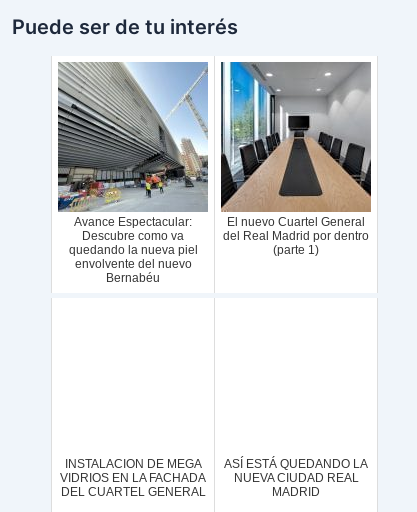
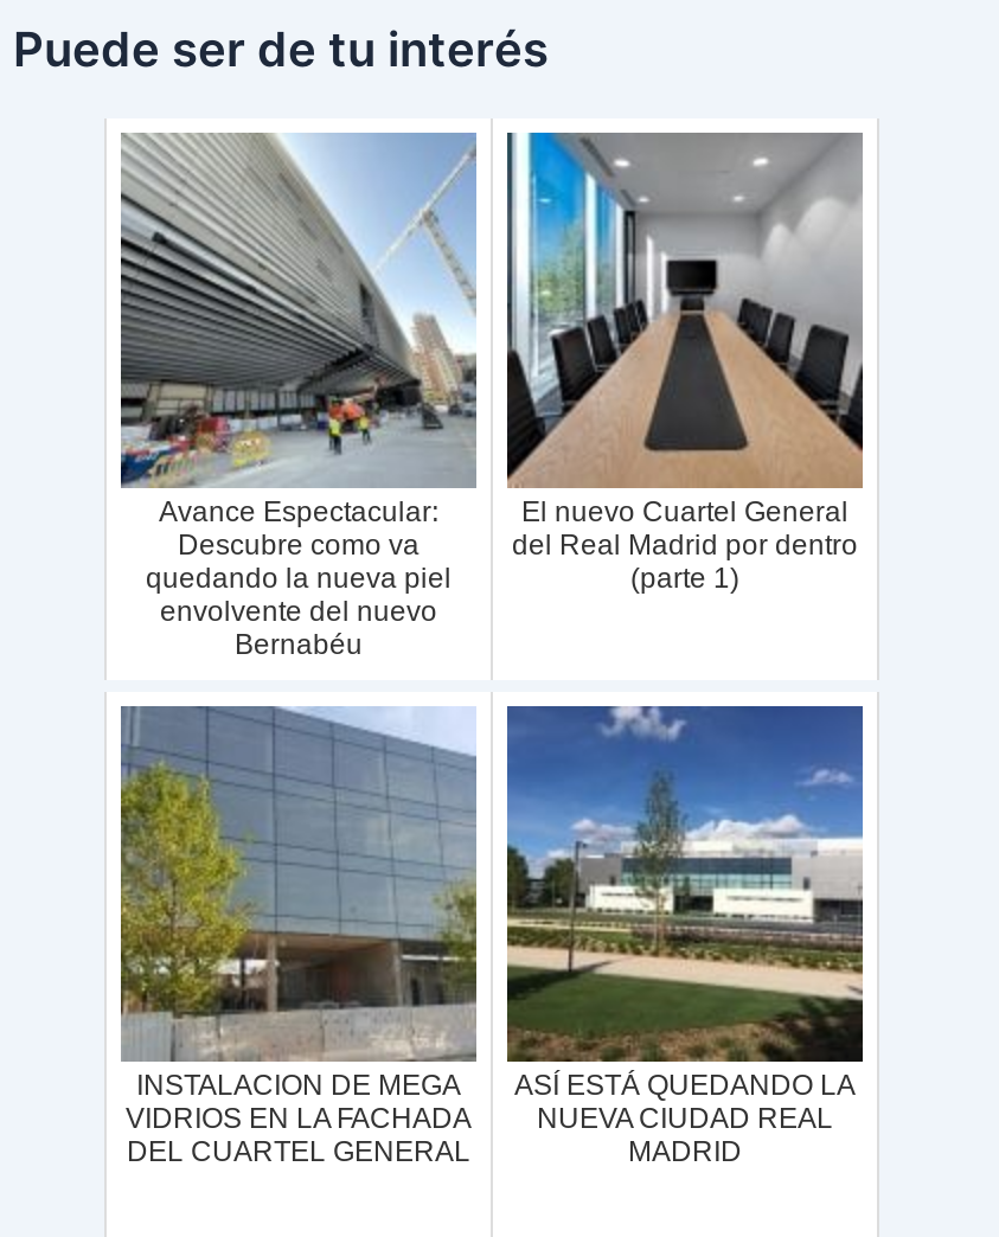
none -> [119,704,479,1064] [image]
none -> [505,704,865,1064] [image]

